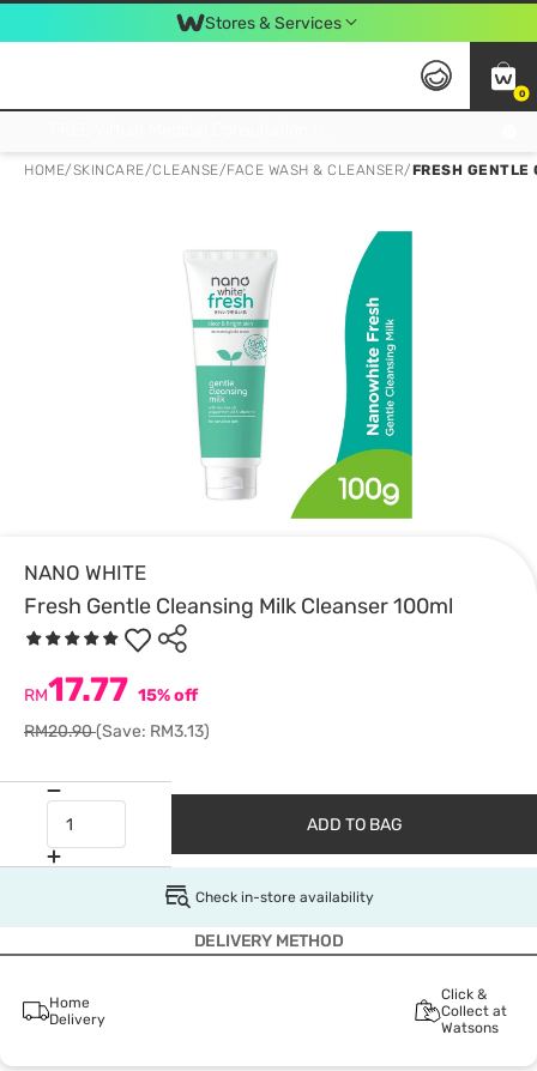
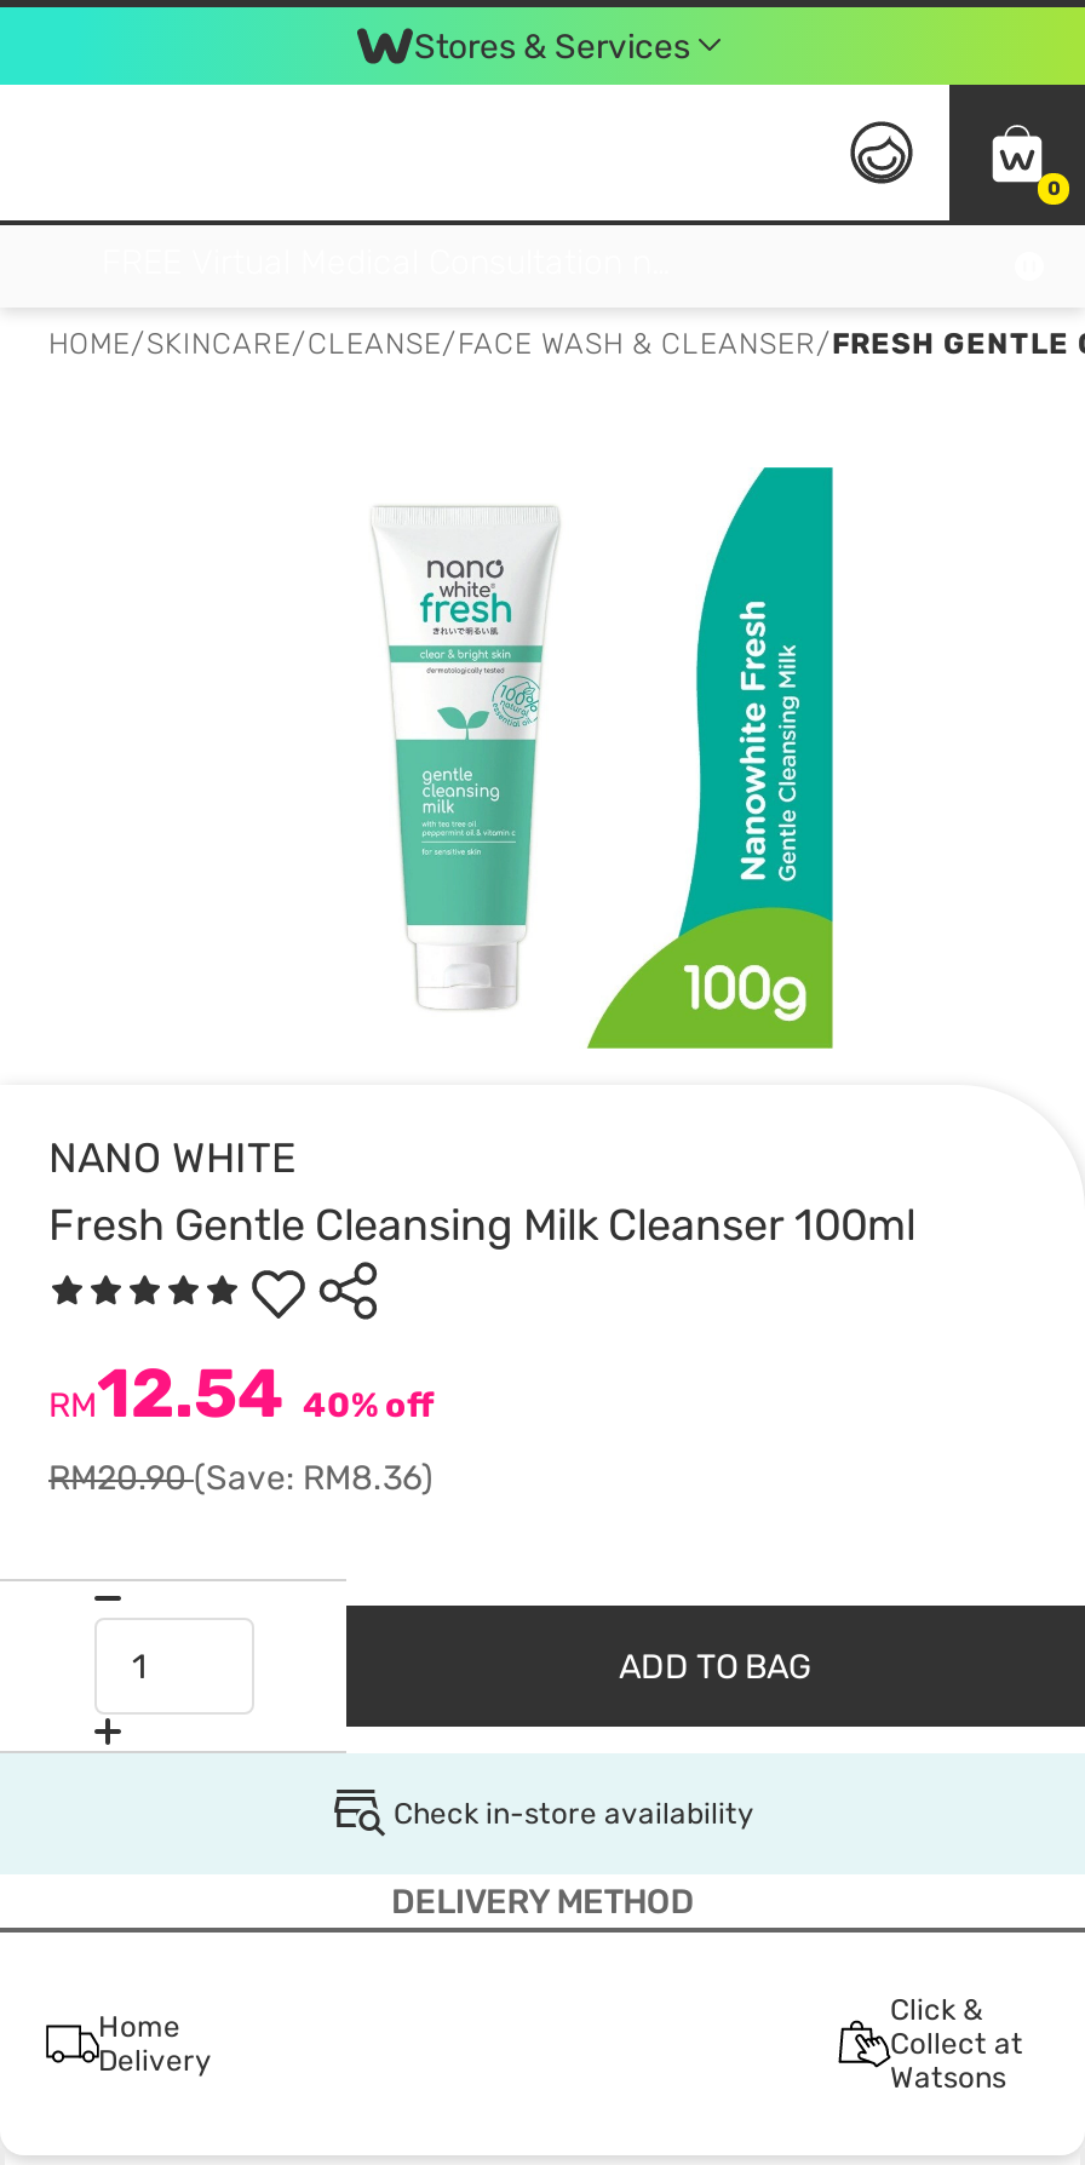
[24,670,198,709] RM17.77 15% off -> [48,1354,434,1434] RM12.54 40% off
[24,721,210,742] RM20.90(Save: RM3.13) -> [48,1458,434,1499] RM20.90(Save: RM8.36)

